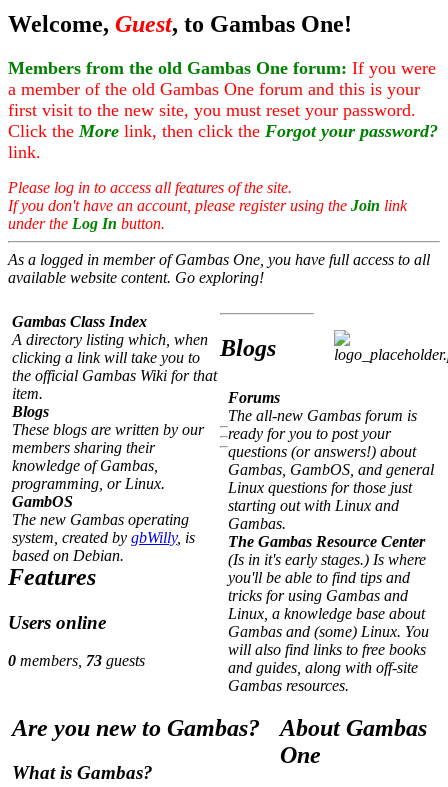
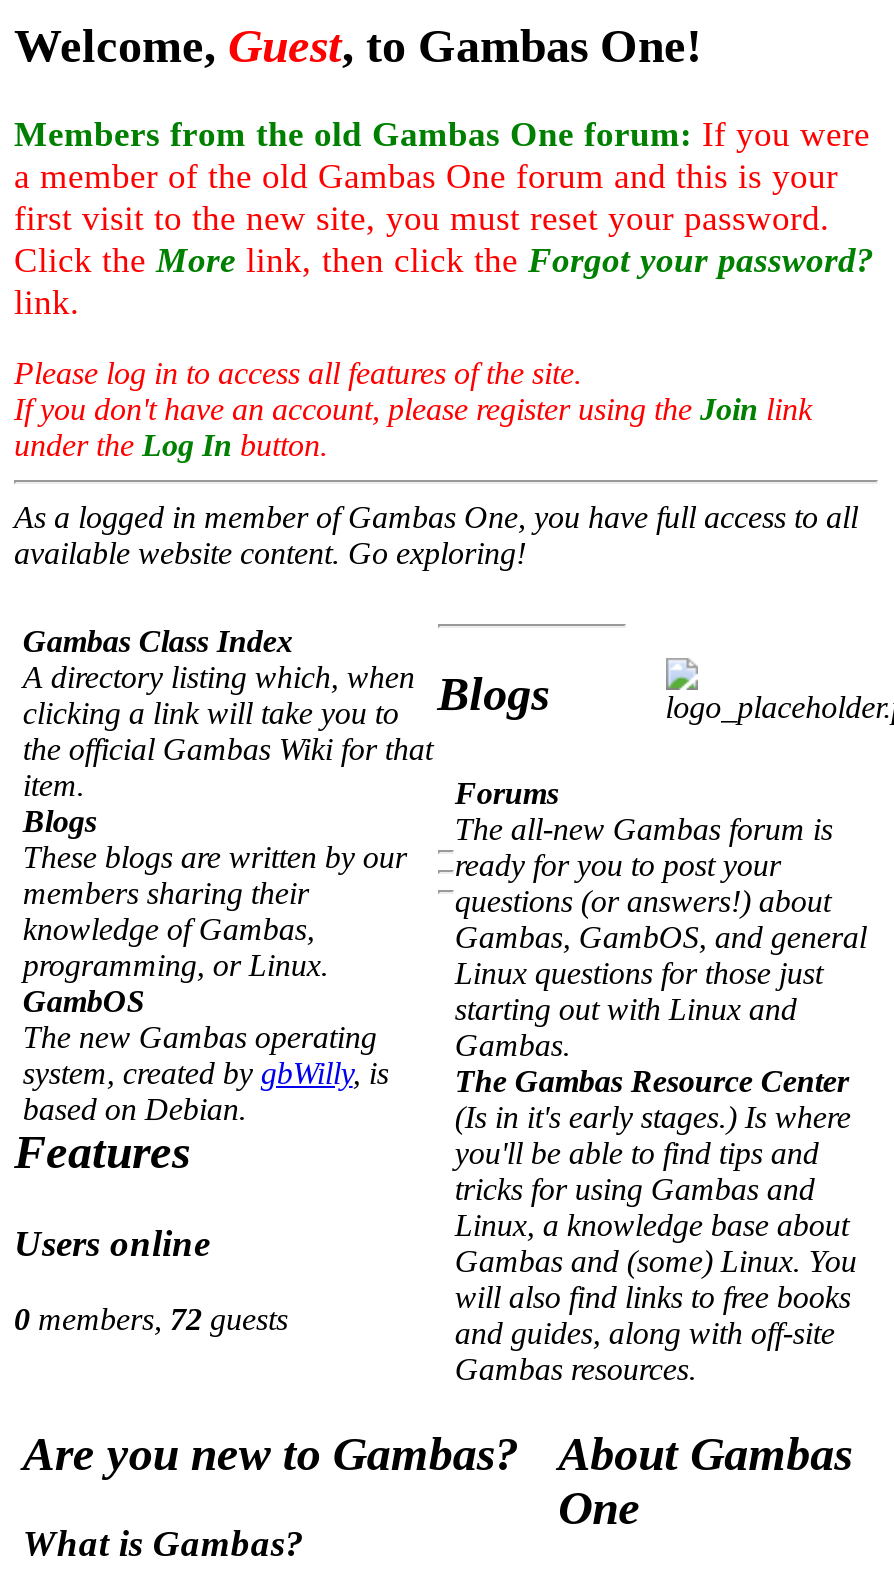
[8,652,145,669] 0 members, 73 guests -> [14,1303,288,1337] 0 members, 72 guests

